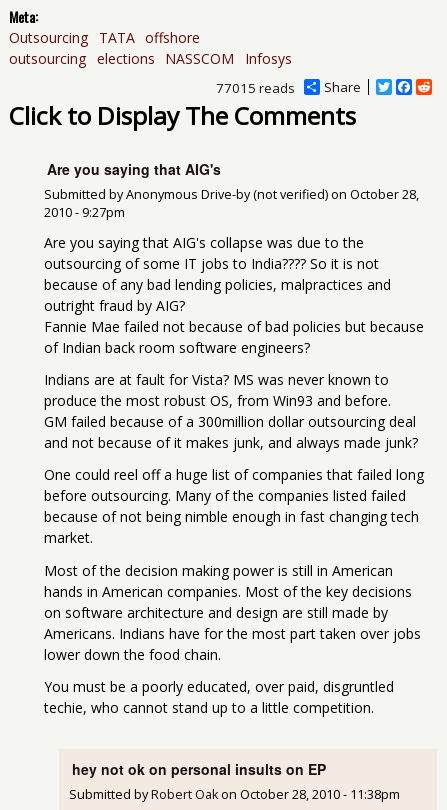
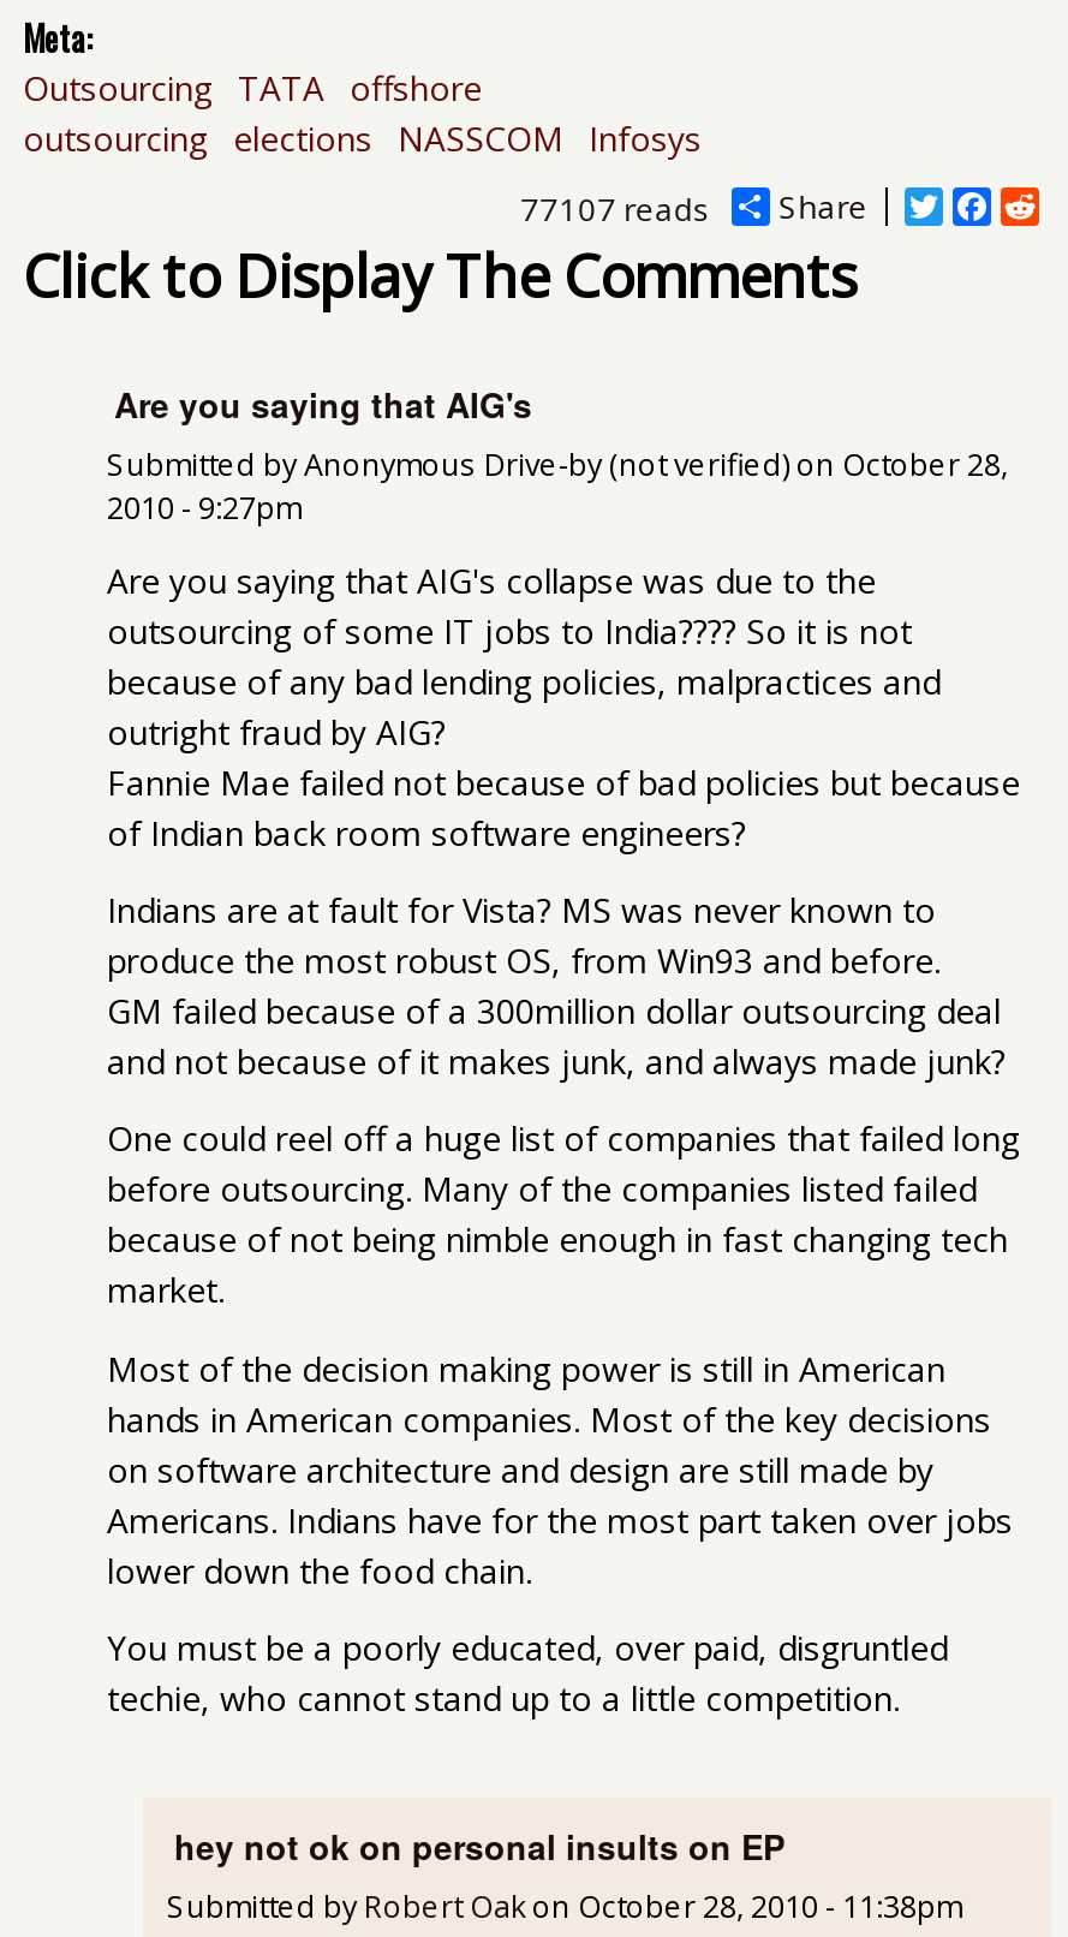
[216,79,295,97] 77015 reads -> [521,188,710,231] 77107 reads

